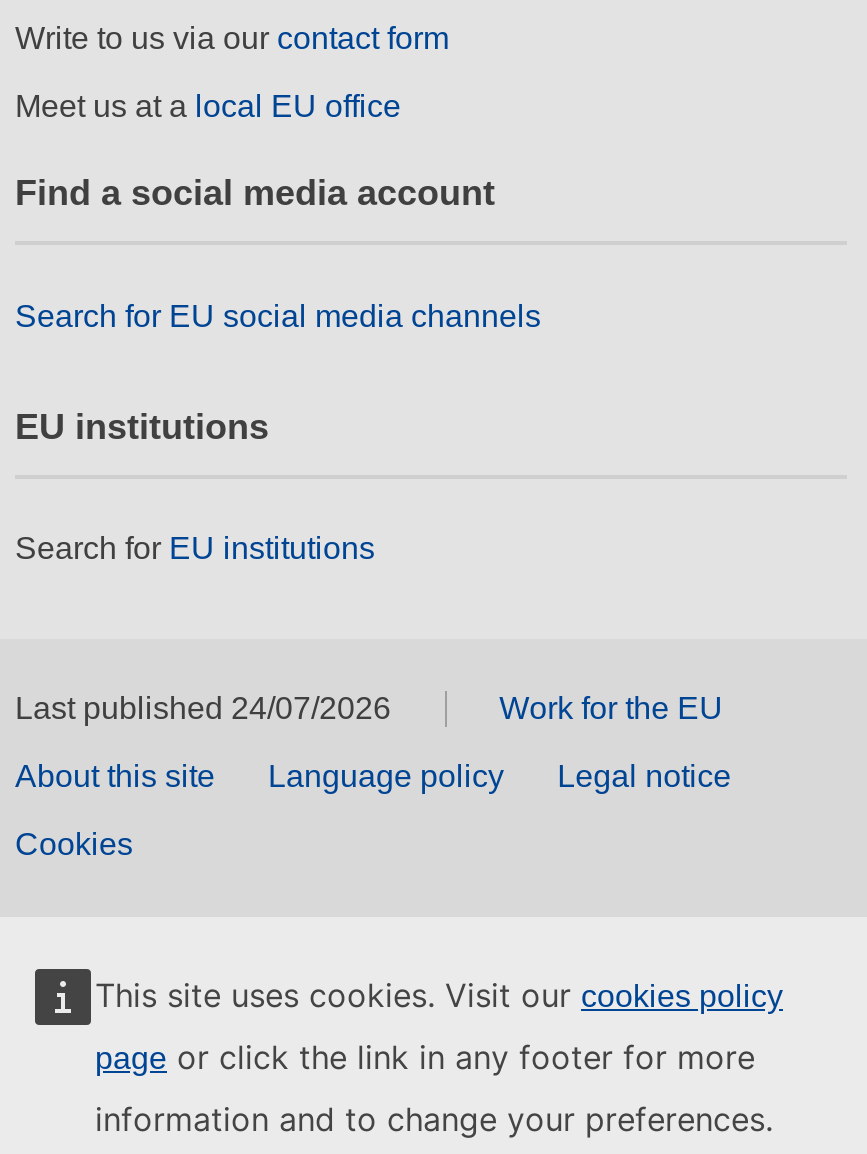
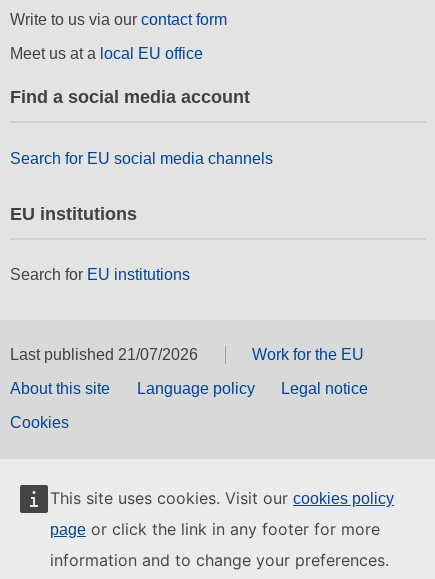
[15,692,391,726] Last published 24/07/2026 -> [10,346,198,363] Last published 21/07/2026

